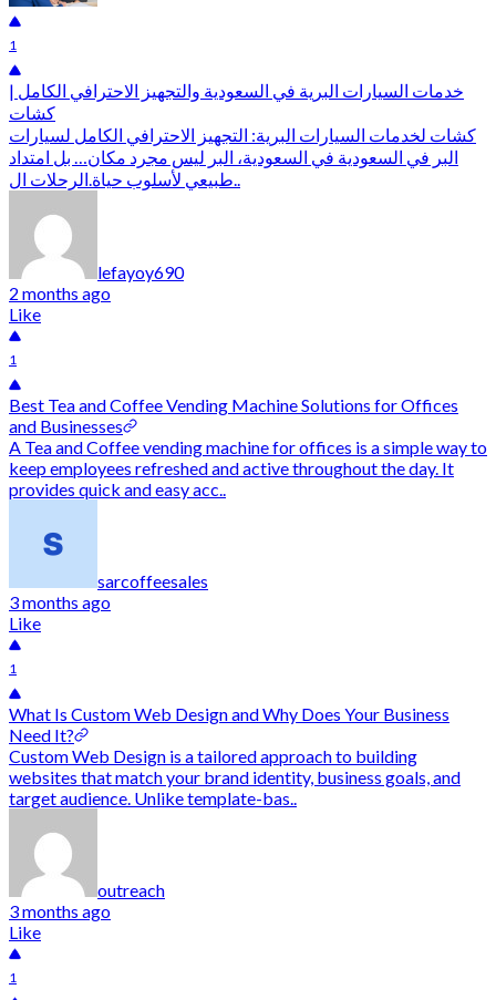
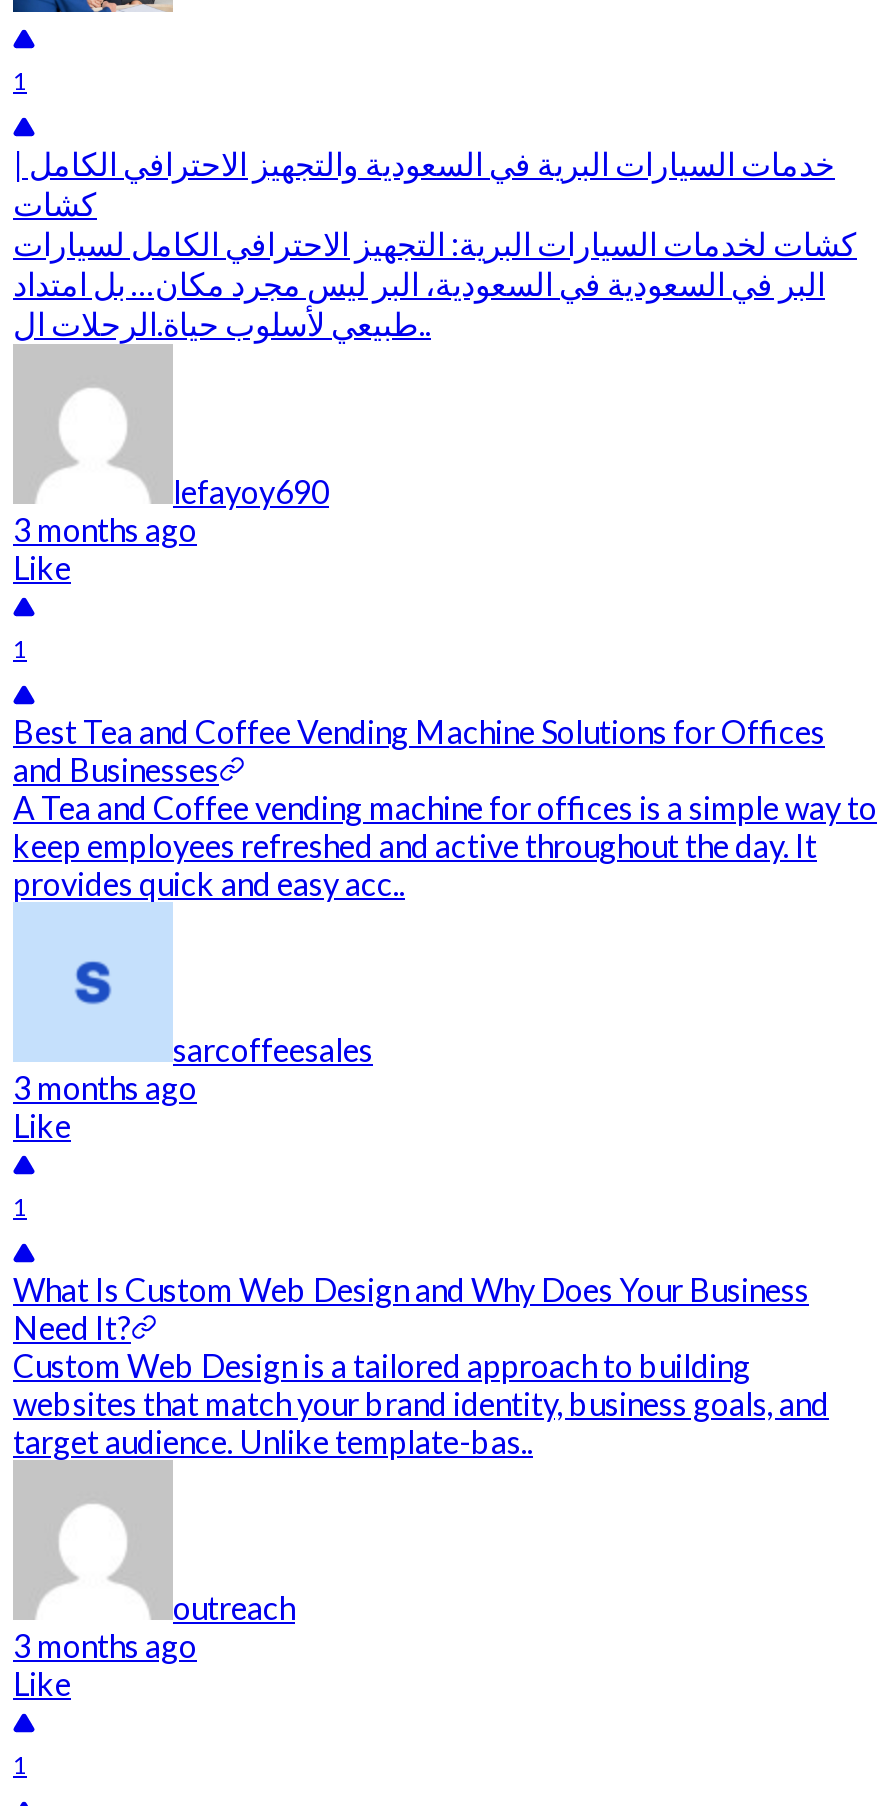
[9,283,111,304] 2 months ago -> [13,511,197,549] 3 months ago

